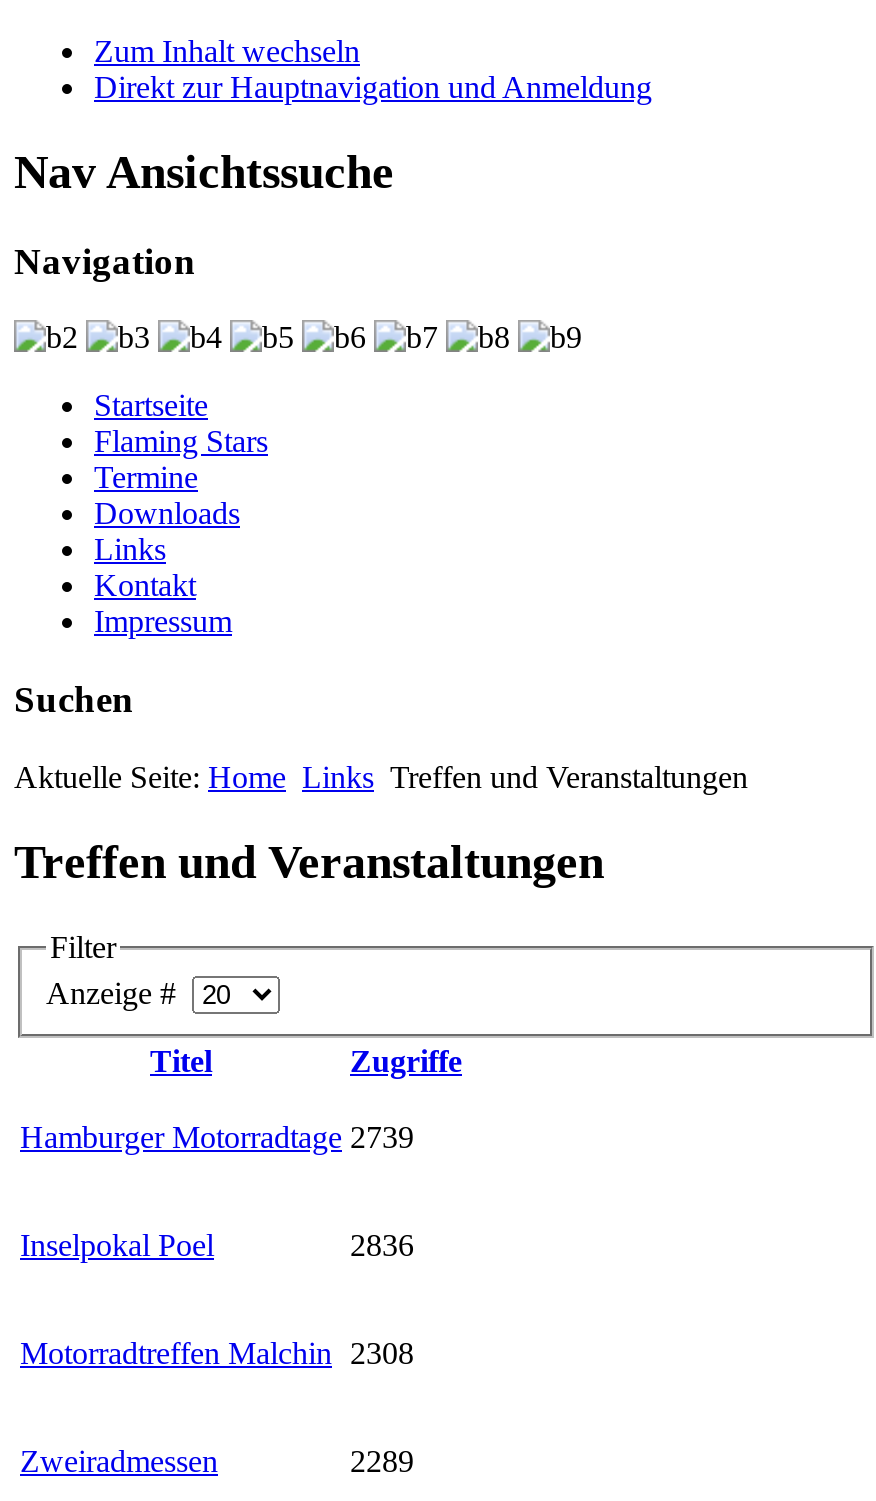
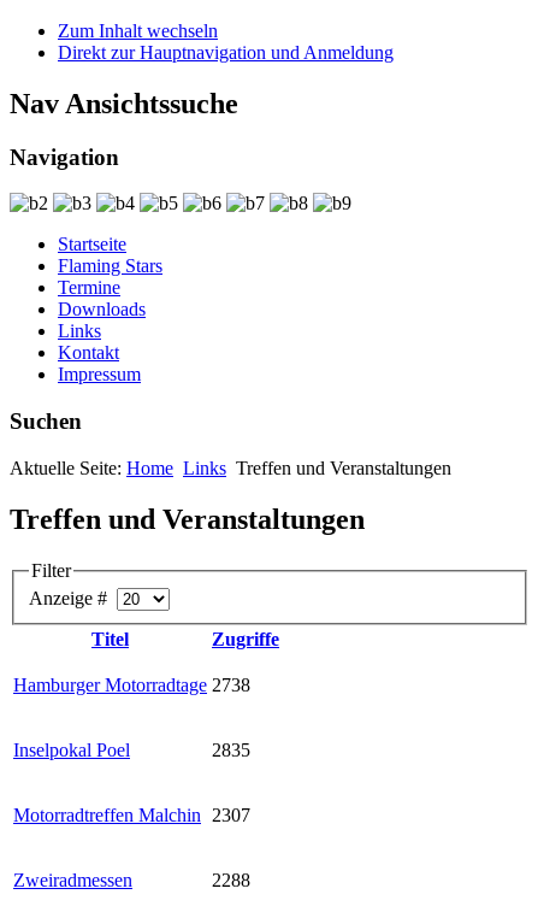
[20,1120,414,1154] Hamburger Motorradtage 2739 -> [13,675,250,695] Hamburger Motorradtage 2738
[350,1228,414,1262] 2836 -> [212,740,250,760] 2835
[20,1336,414,1370] Motorradtreffen Malchin 2308 -> [13,805,250,825] Motorradtreffen Malchin 2307
[350,1444,414,1478] 2289 -> [212,870,250,891] 2288

